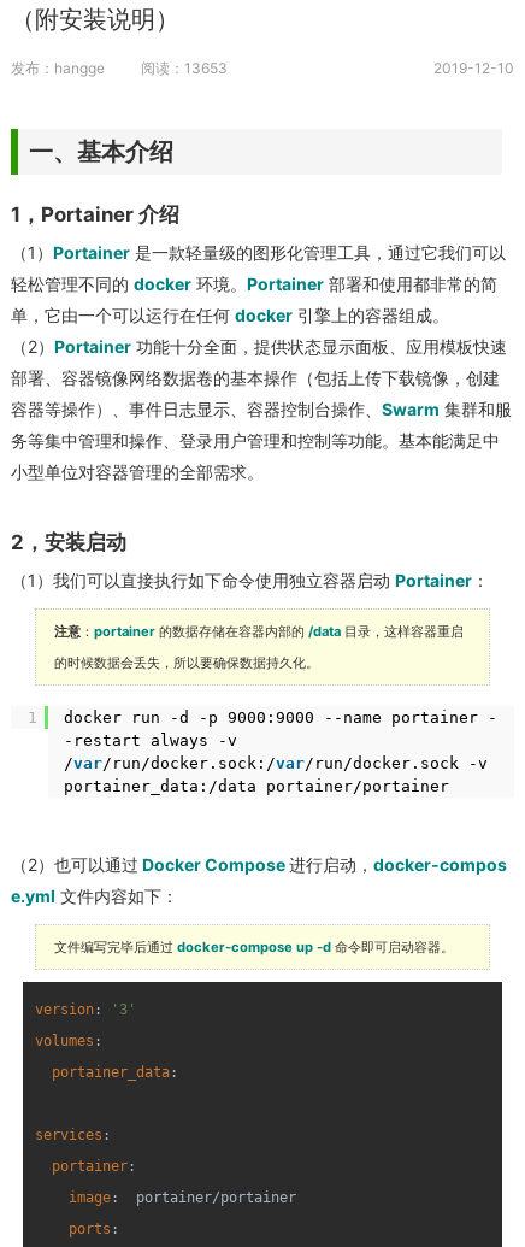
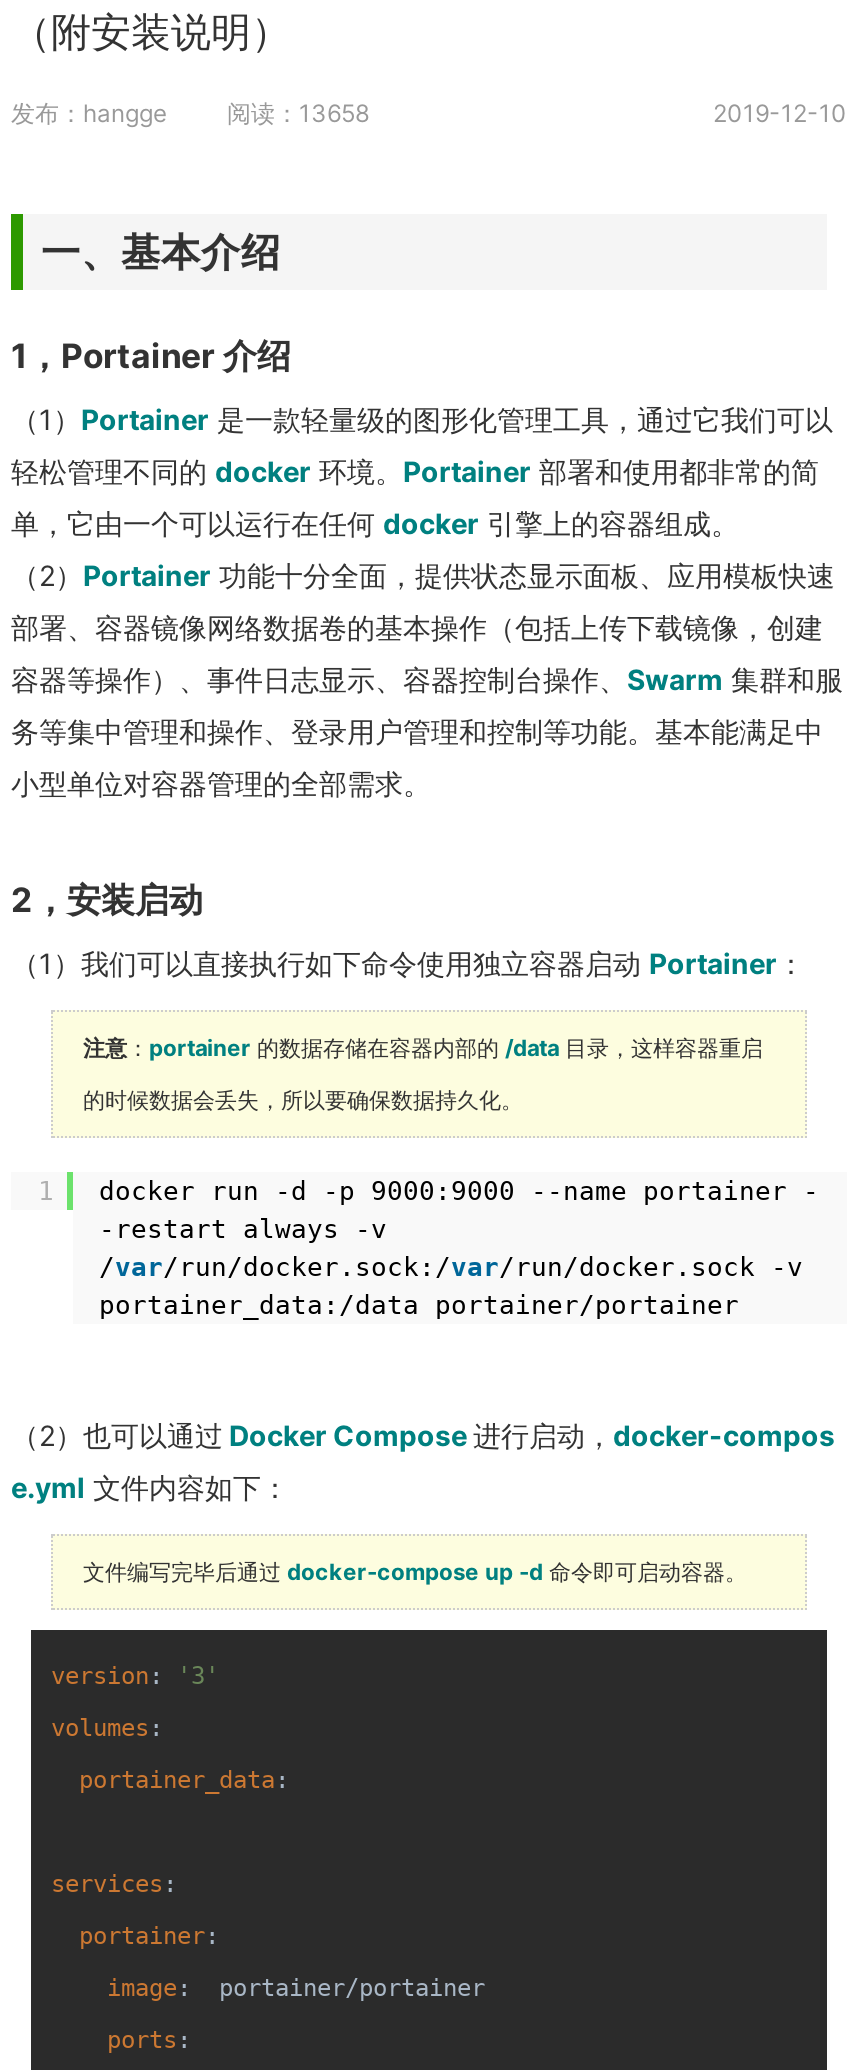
[11,59,228,77] 发布：hangge 阅读：13653 -> [11,98,369,128] 发布：hangge 阅读：13658

